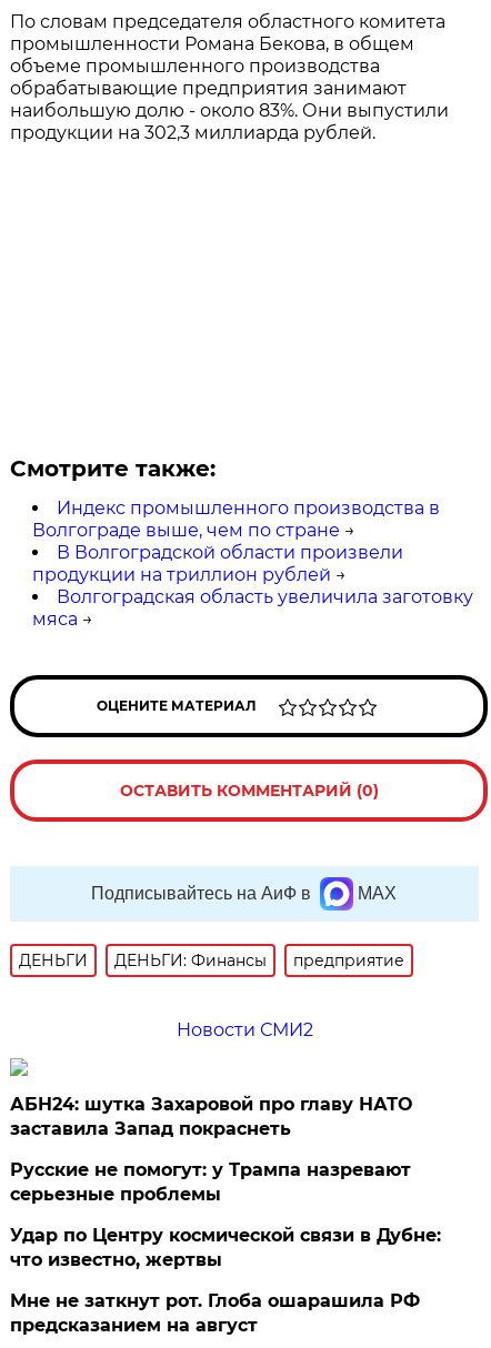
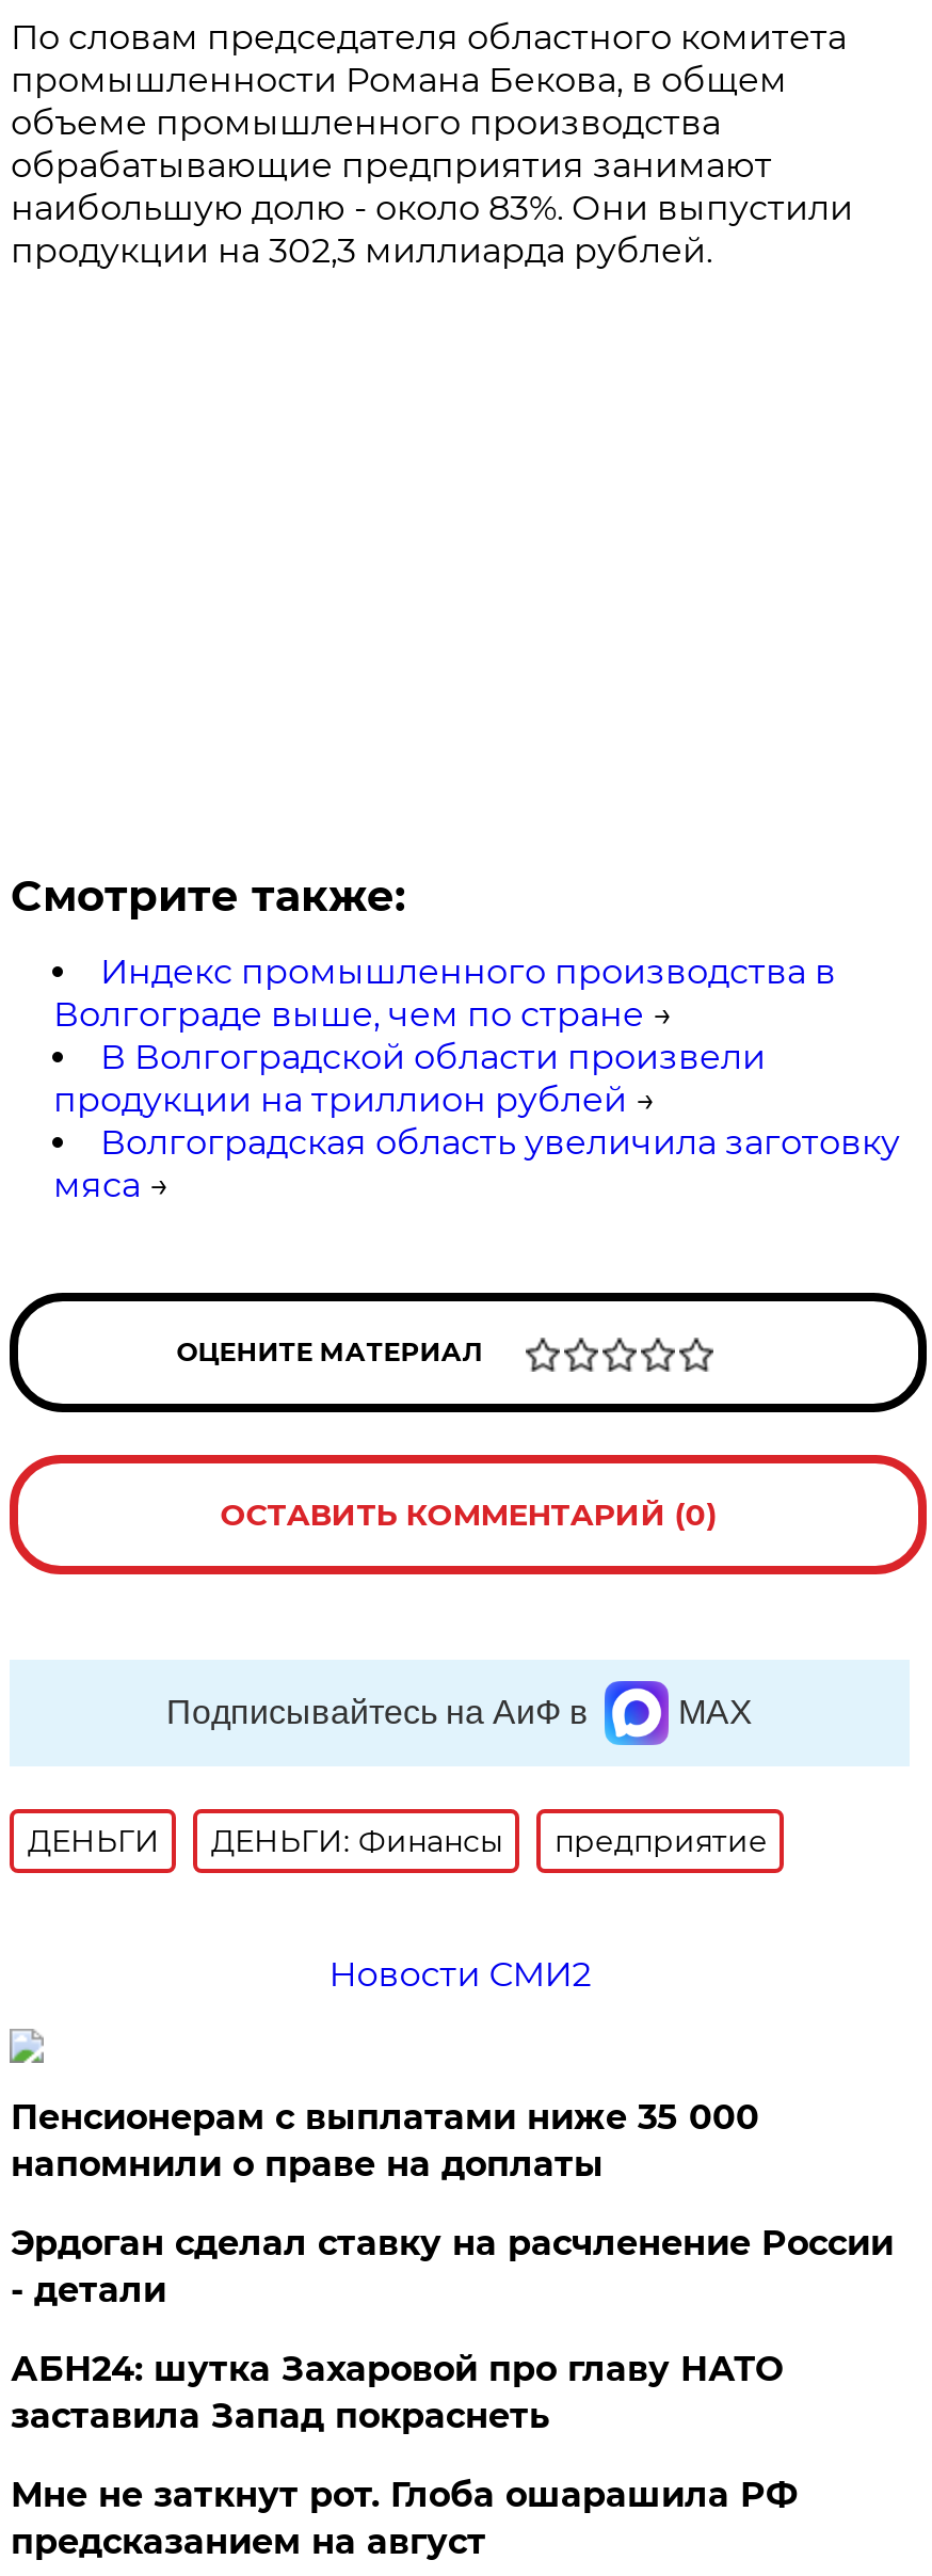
none -> [10,2097,893,2310] Пенсионерам с выплатами ниже 35 000 | напомнили о праве на доплаты | Эрдоган сделал ставку на расчленение России | - детали
moved [10,1094,413,1139] -> [10,2349,782,2436]: АБН24: шутка Захаровой про главу НАТО | заставила Запад покраснеть
[10,1159,441,1270] Русские не помогут: у Трампа назревают | серьезные проблемы | Удар по Центру космической связи в Дубне: | что известно, жертвы -> none

